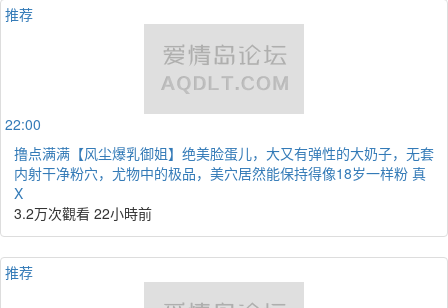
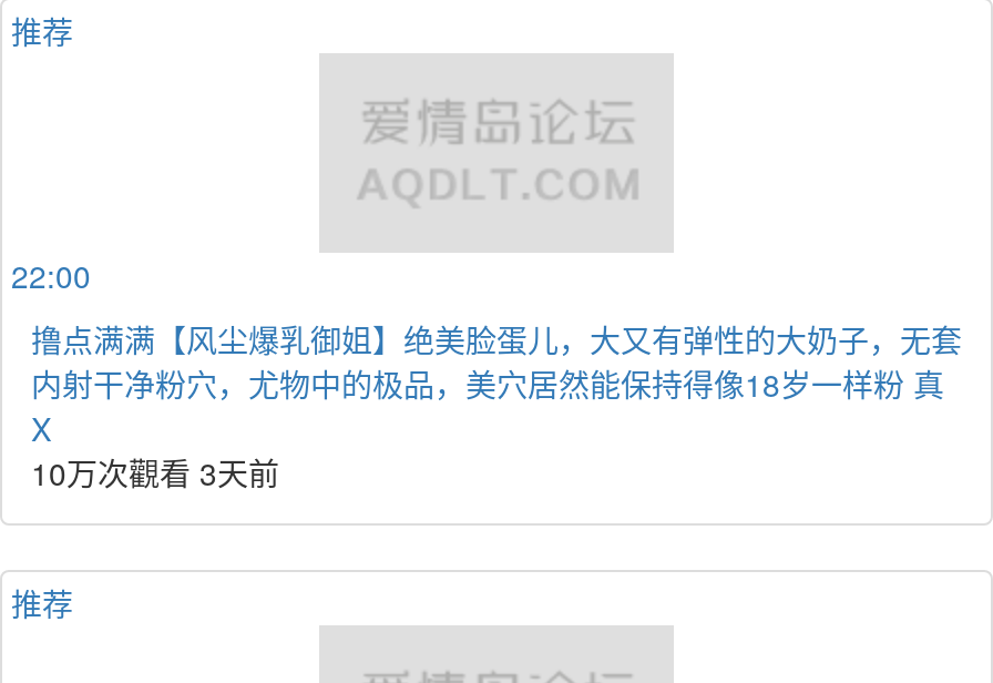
[14,203,152,223] 3.2万次觀看 22小時前 -> [31,450,279,495] 10万次觀看 3天前

